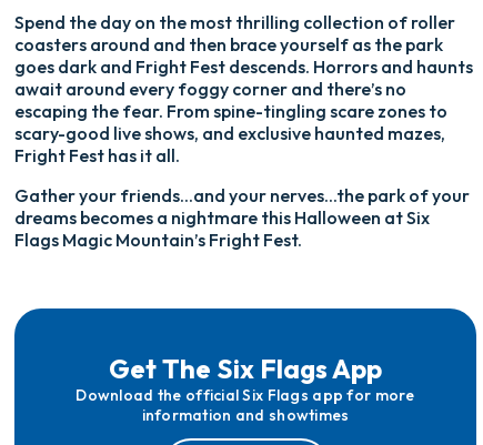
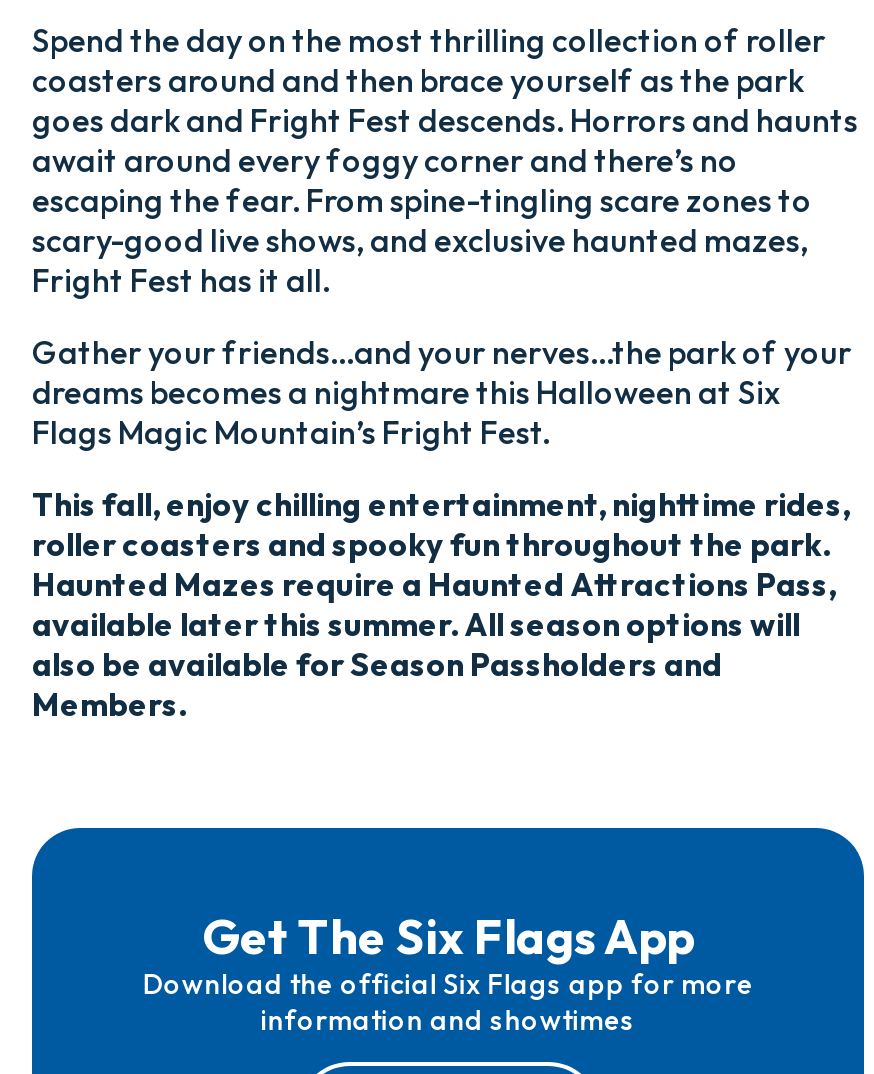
none -> [32,484,850,724] This fall, enjoy chilling entertainment, nighttime rides, | roller coasters and spooky fun throughout the park. | Haunted Mazes require a Haunted Attractions Pass, | available later this summer. All season options will | also be available for Season Passholders and | Members.

